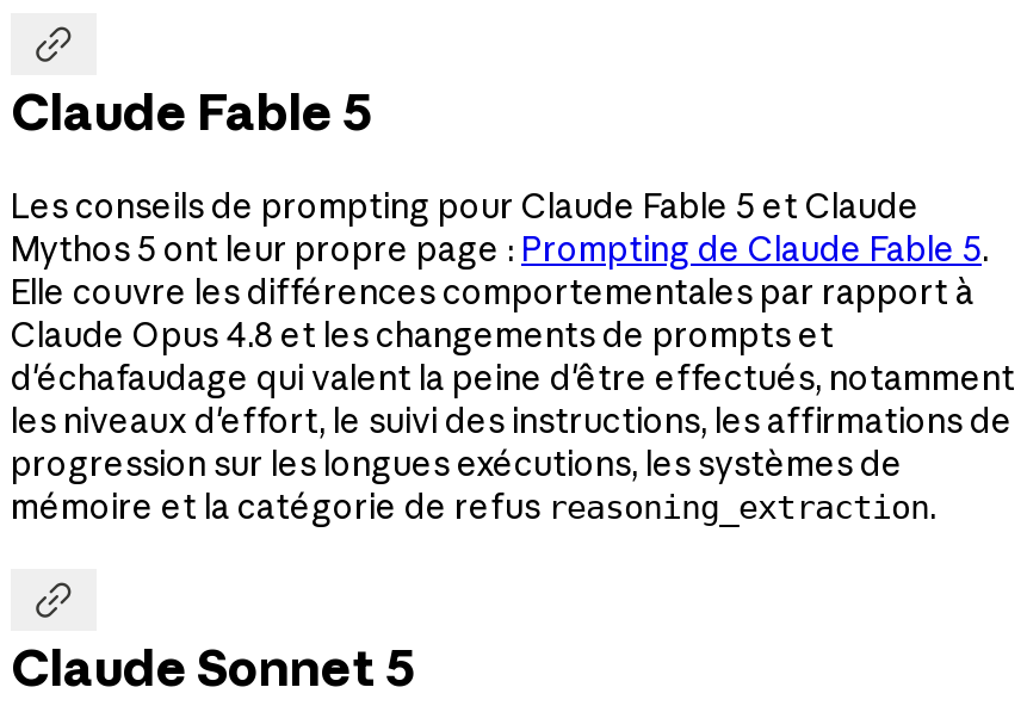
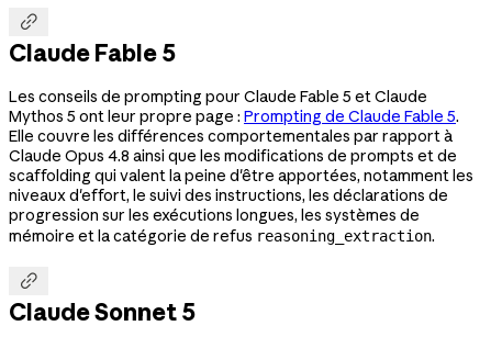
[11,313,1015,485] Claude Opus 4.8 et les changements de prompts et | d'échafaudage qui valent la peine d'être effectués, notamment | les niveaux d'effort, le suivi des instructions, les affirmations de | progression sur les longues exécutions, les systèmes de -> [9,146,473,225] Claude Opus 4.8 ainsi que les modifications de prompts et de | scaffolding qui valent la peine d'être apportées, notamment les | niveaux d'effort, le suivi des instructions, les déclarations de | progression sur les exécutions longues, les systèmes de

